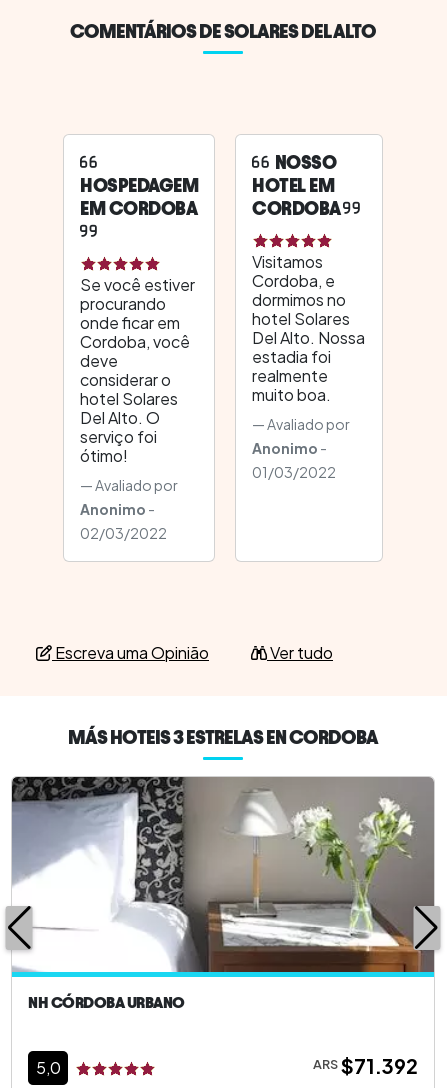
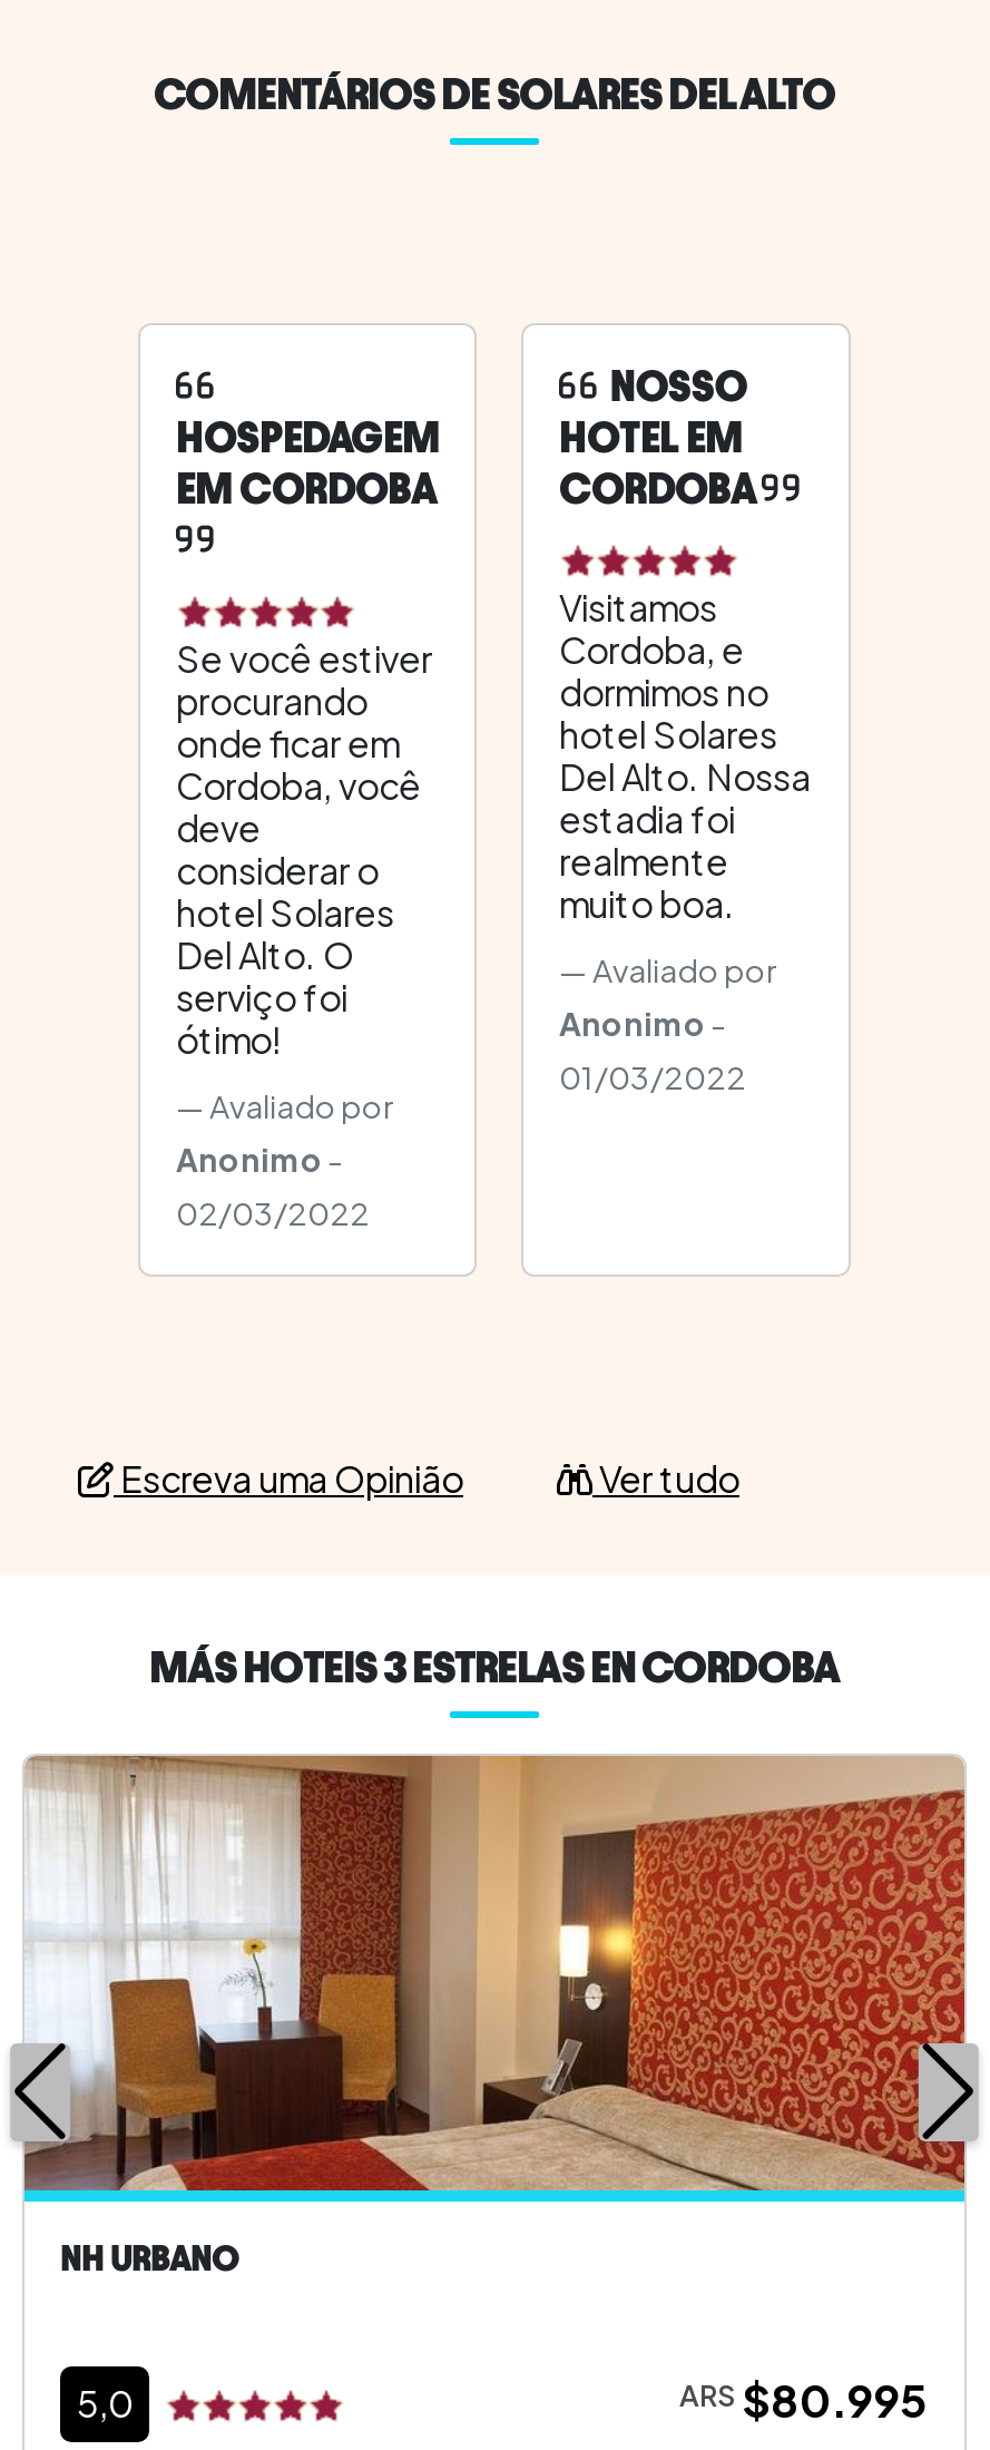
[11,776,435,1011] [image] | NH CÓRDOBA URBANO -> [22,1754,967,2277] [image] | NH URBANO
[313,1053,418,1078] ARS $71.392 -> [679,2371,929,2427] ARS $80.995

